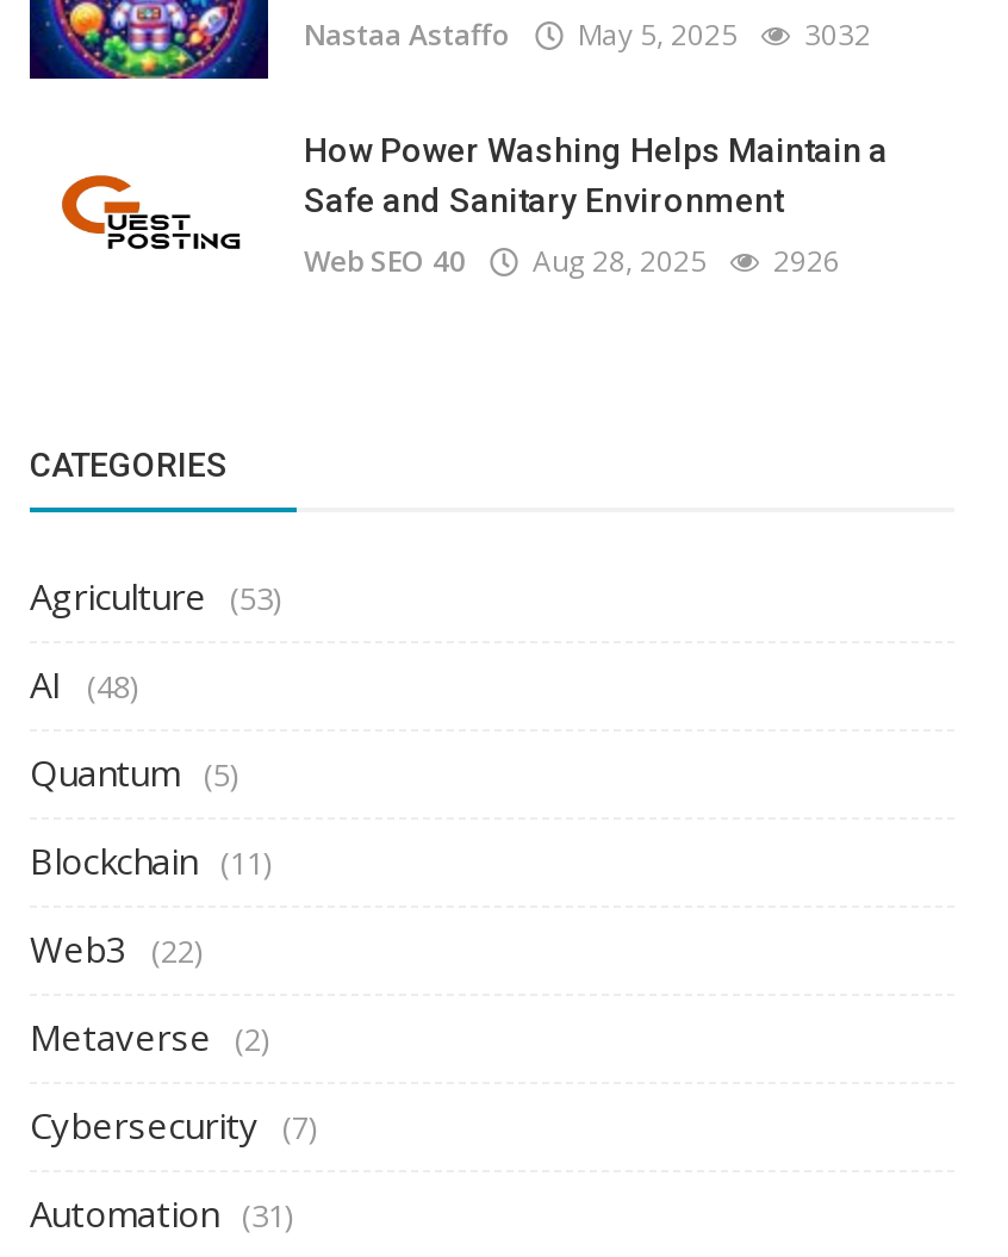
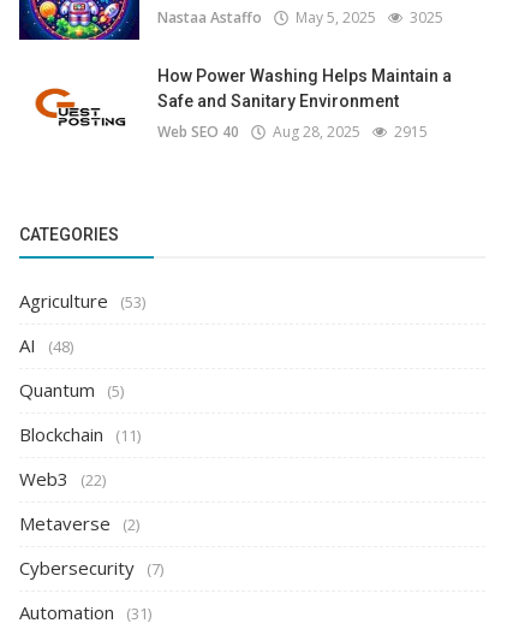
[304,14,871,55] Nastaa Astaffo May 5, 2025 3032 -> [157,7,443,28] Nastaa Astaffo May 5, 2025 3025
[304,241,840,281] Web SEO 40 Aug 28, 2025 2926 -> [157,121,428,142] Web SEO 40 Aug 28, 2025 2915

